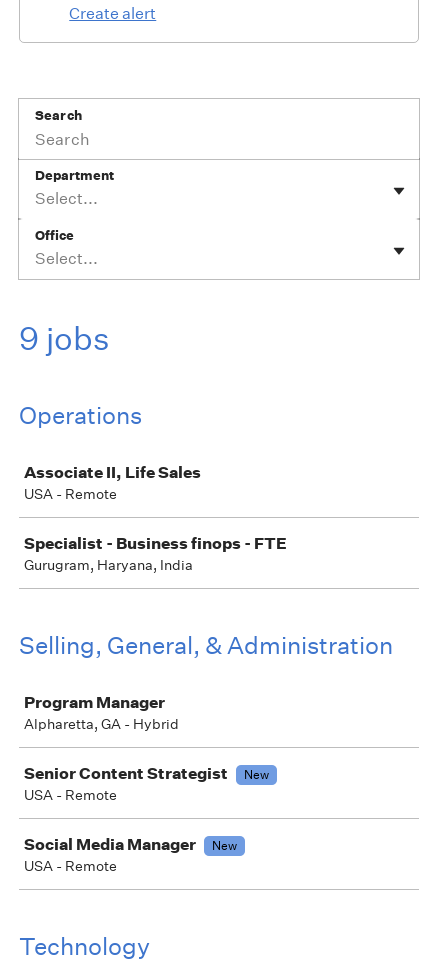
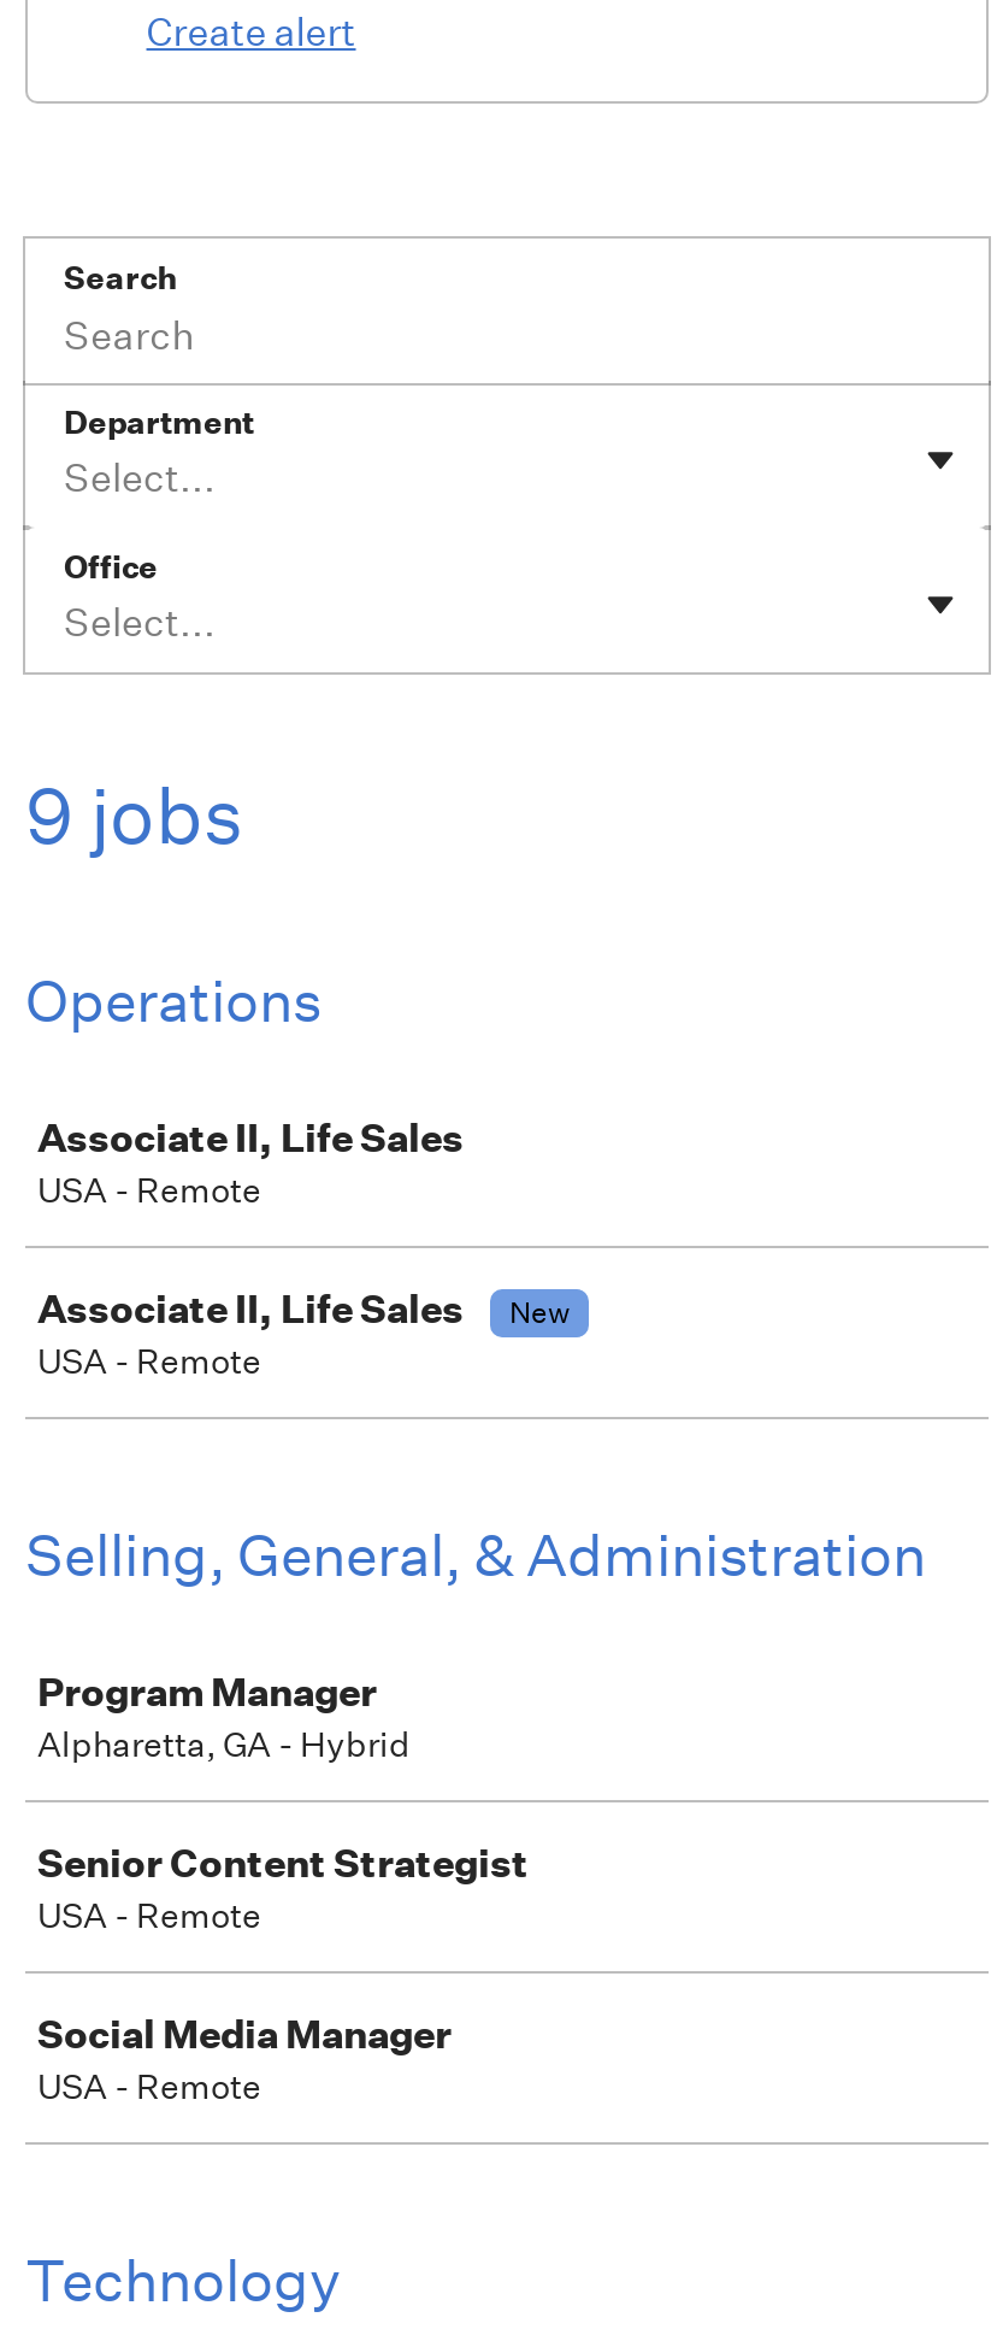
[24,533,287,574] Specialist - Business finops - FTE | Gurugram, Haryana, India -> [37,1284,570,1383] Associate II, Life Sales | New | USA - Remote
[244,766,269,783] New -> none
[212,837,237,854] New -> none

